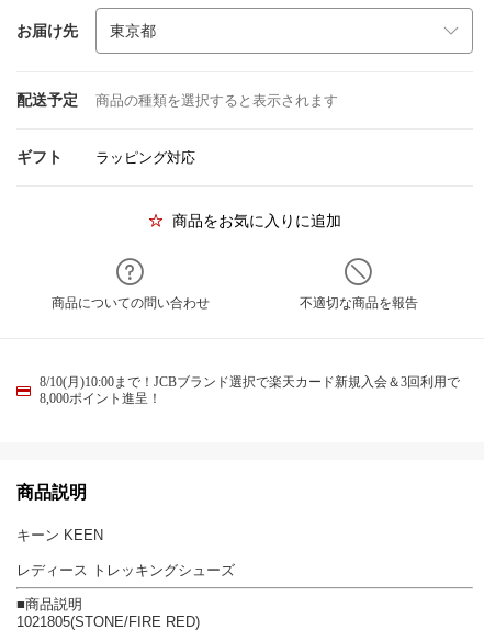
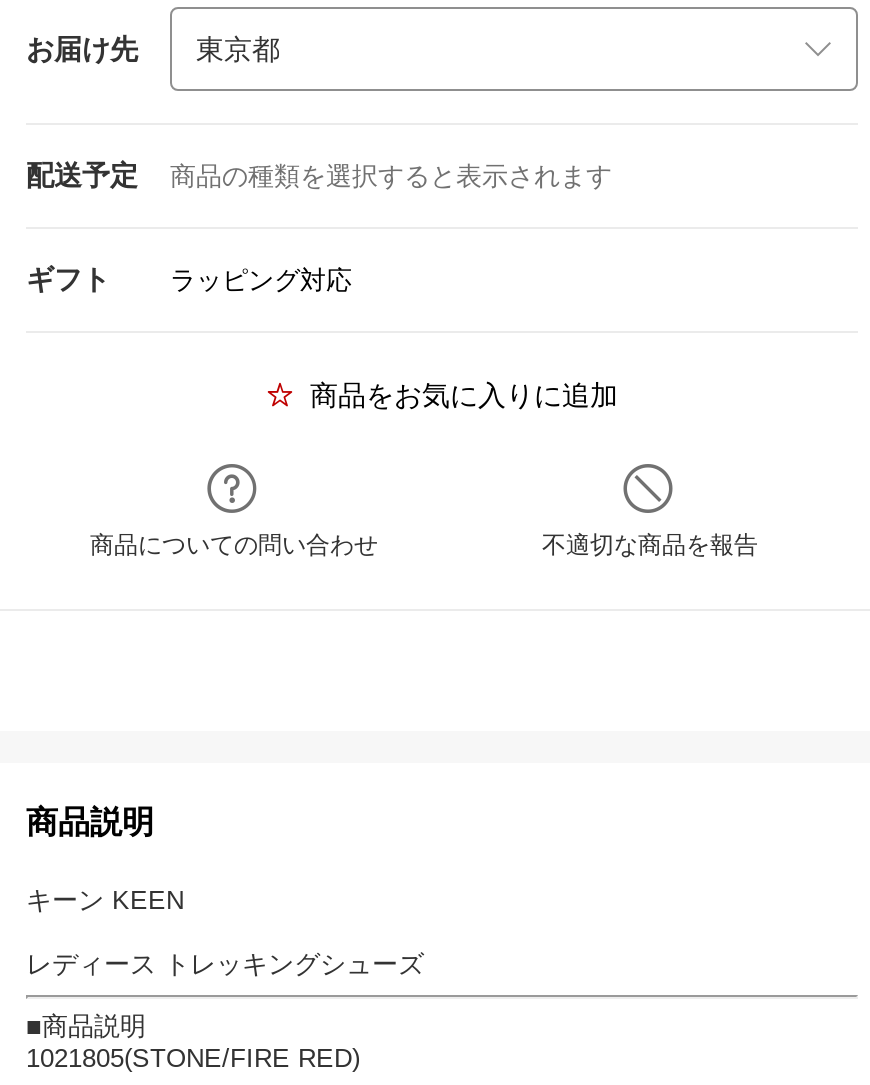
[40,374,460,406] 8/10(月)10:00まで！JCBブランド選択で楽天カード新規入会＆3回利用で | 8,000ポイント進呈！ -> none

